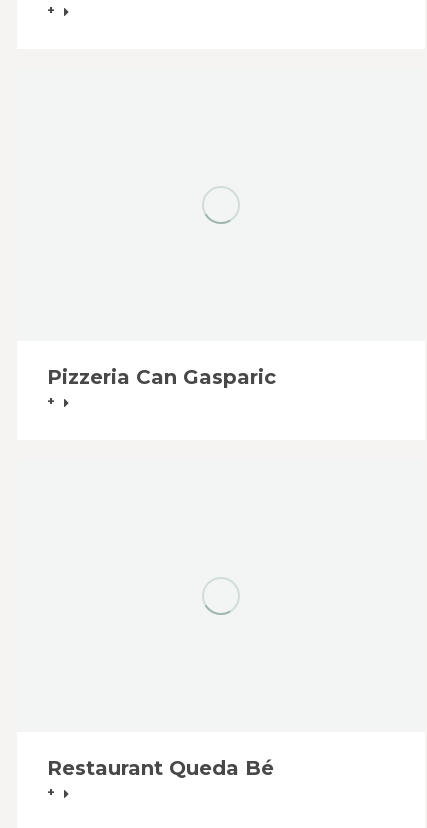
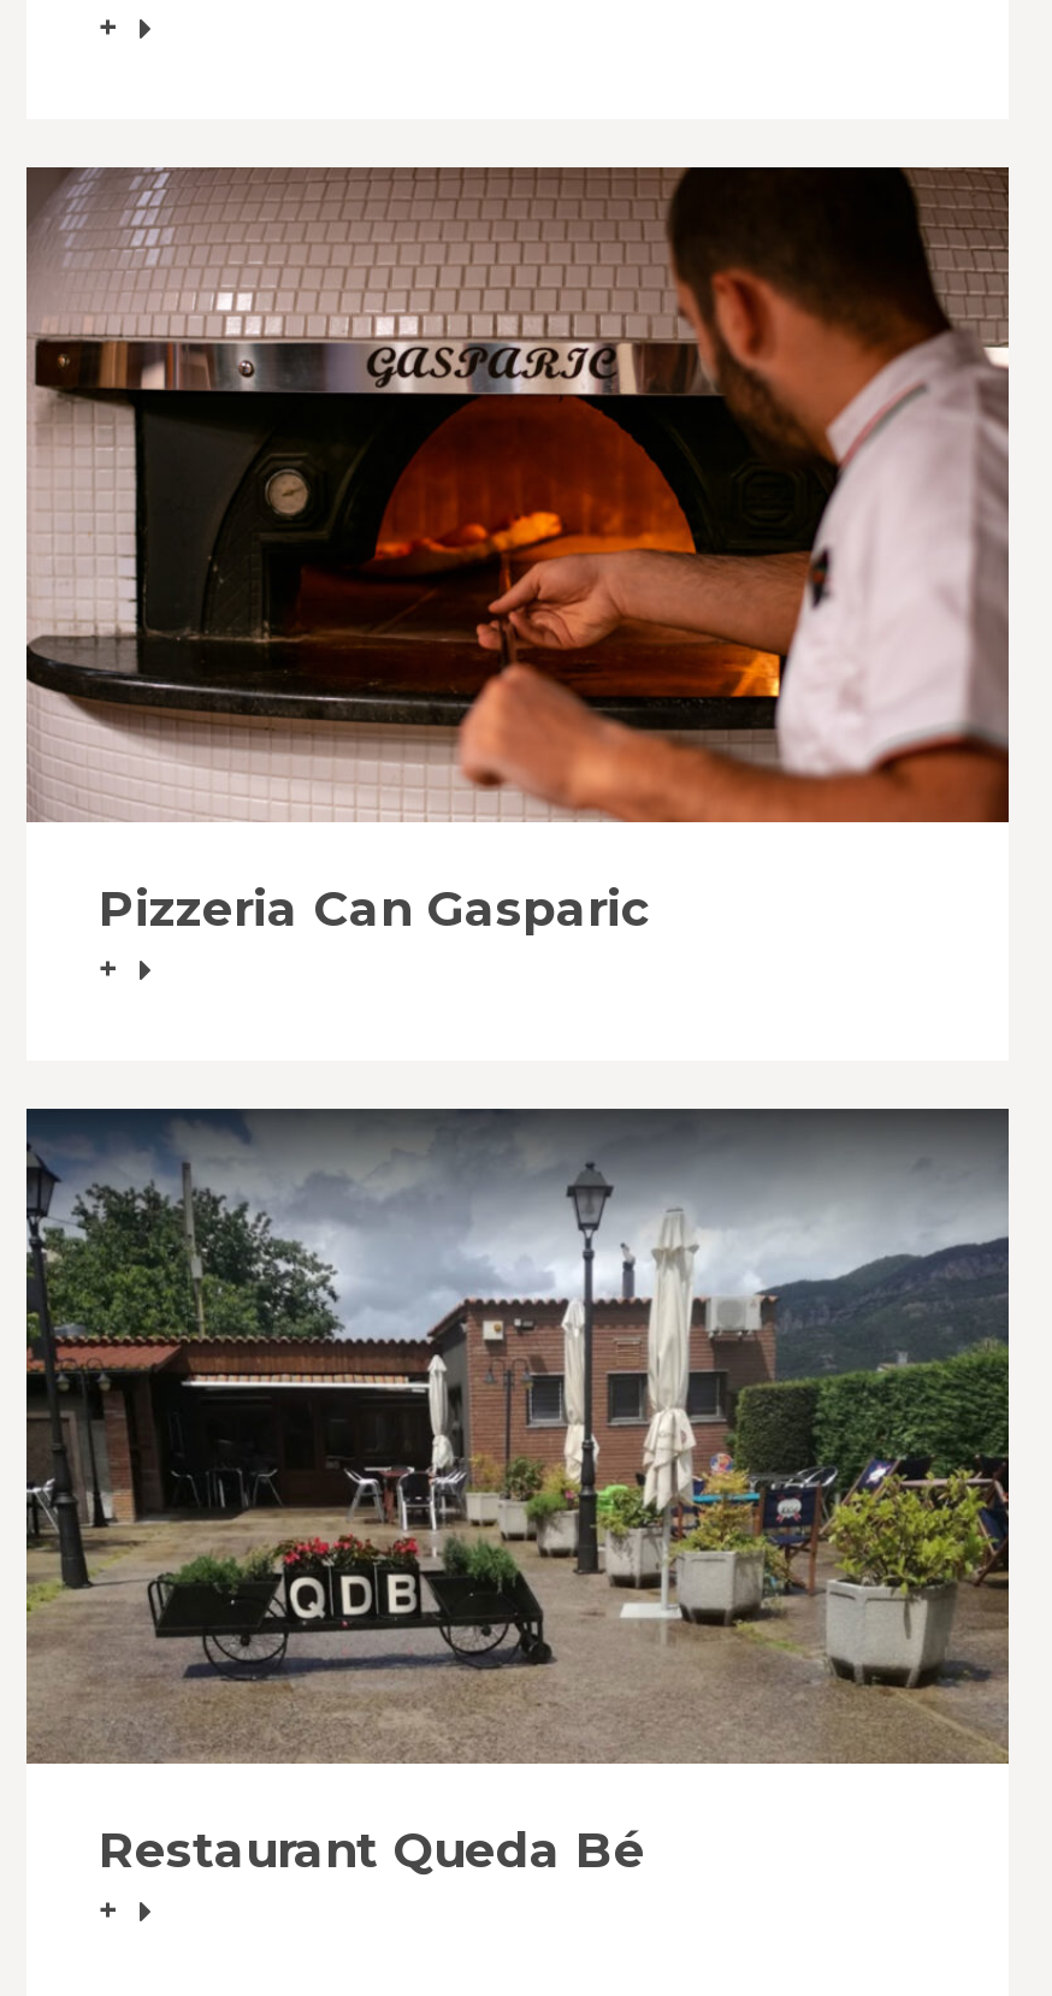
none -> [24,164,1011,826] [image]
none -> [24,1105,1011,1765] [image]

